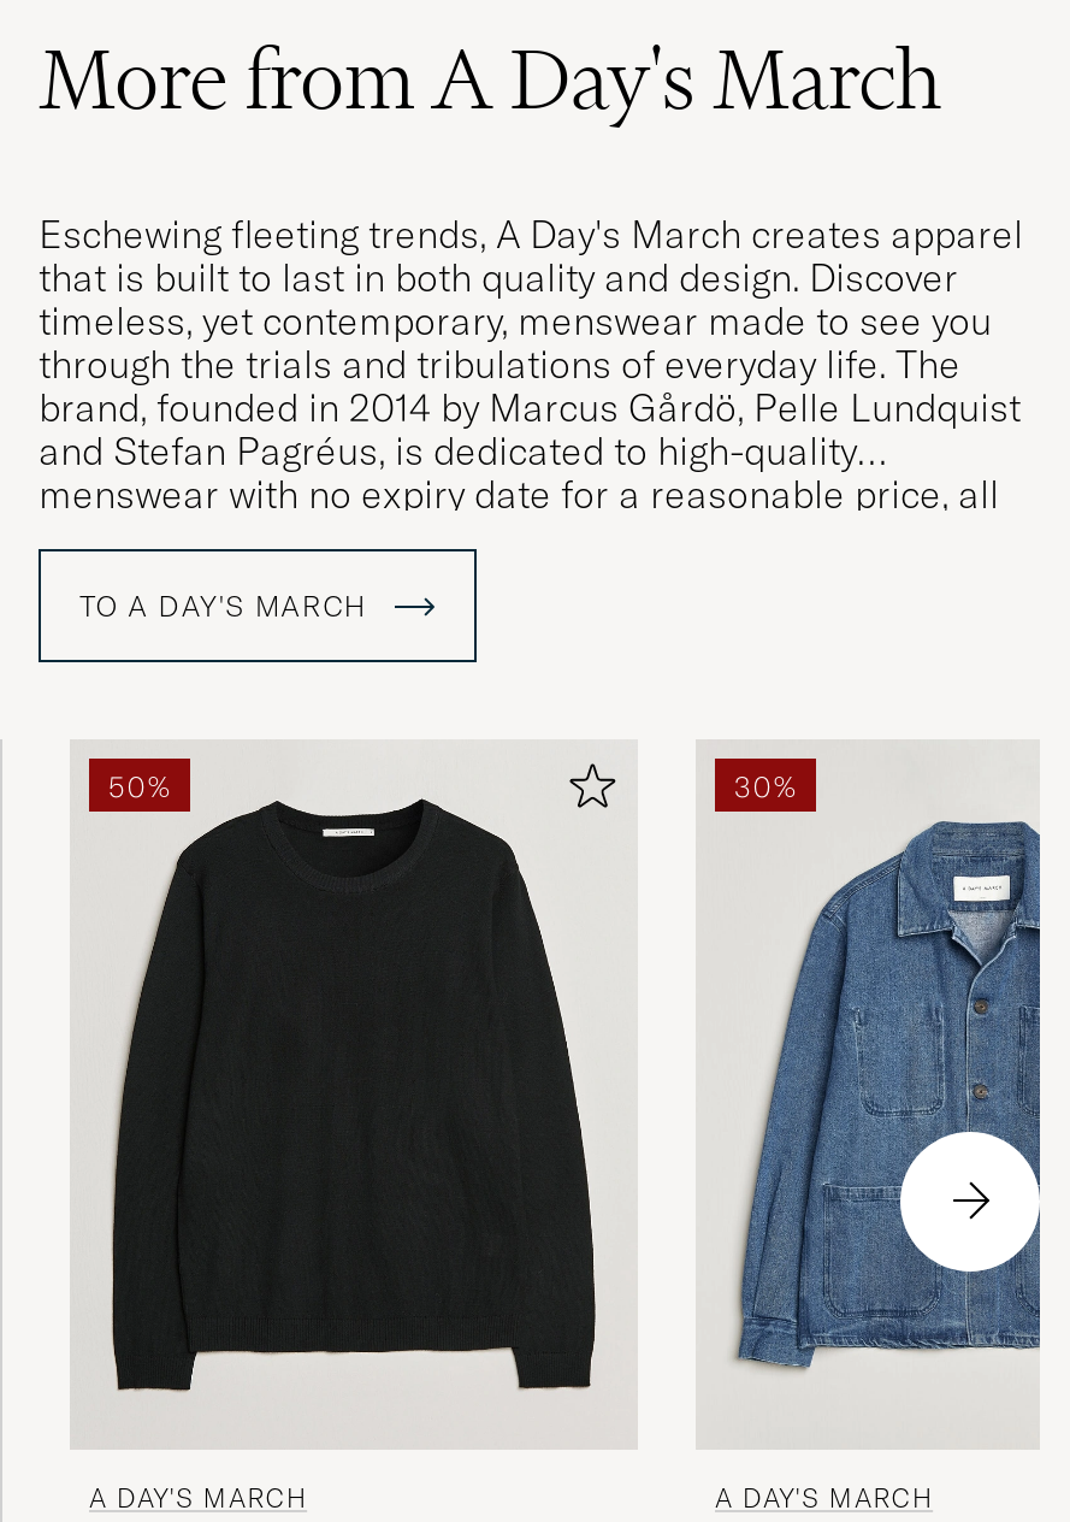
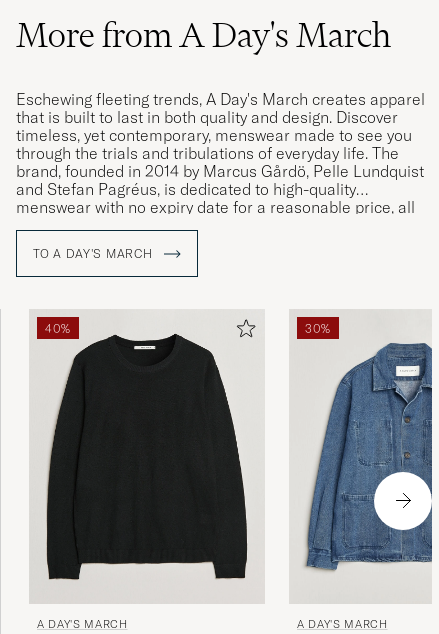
[108,767,171,803] 50% -> [45,321,71,336] 40%

